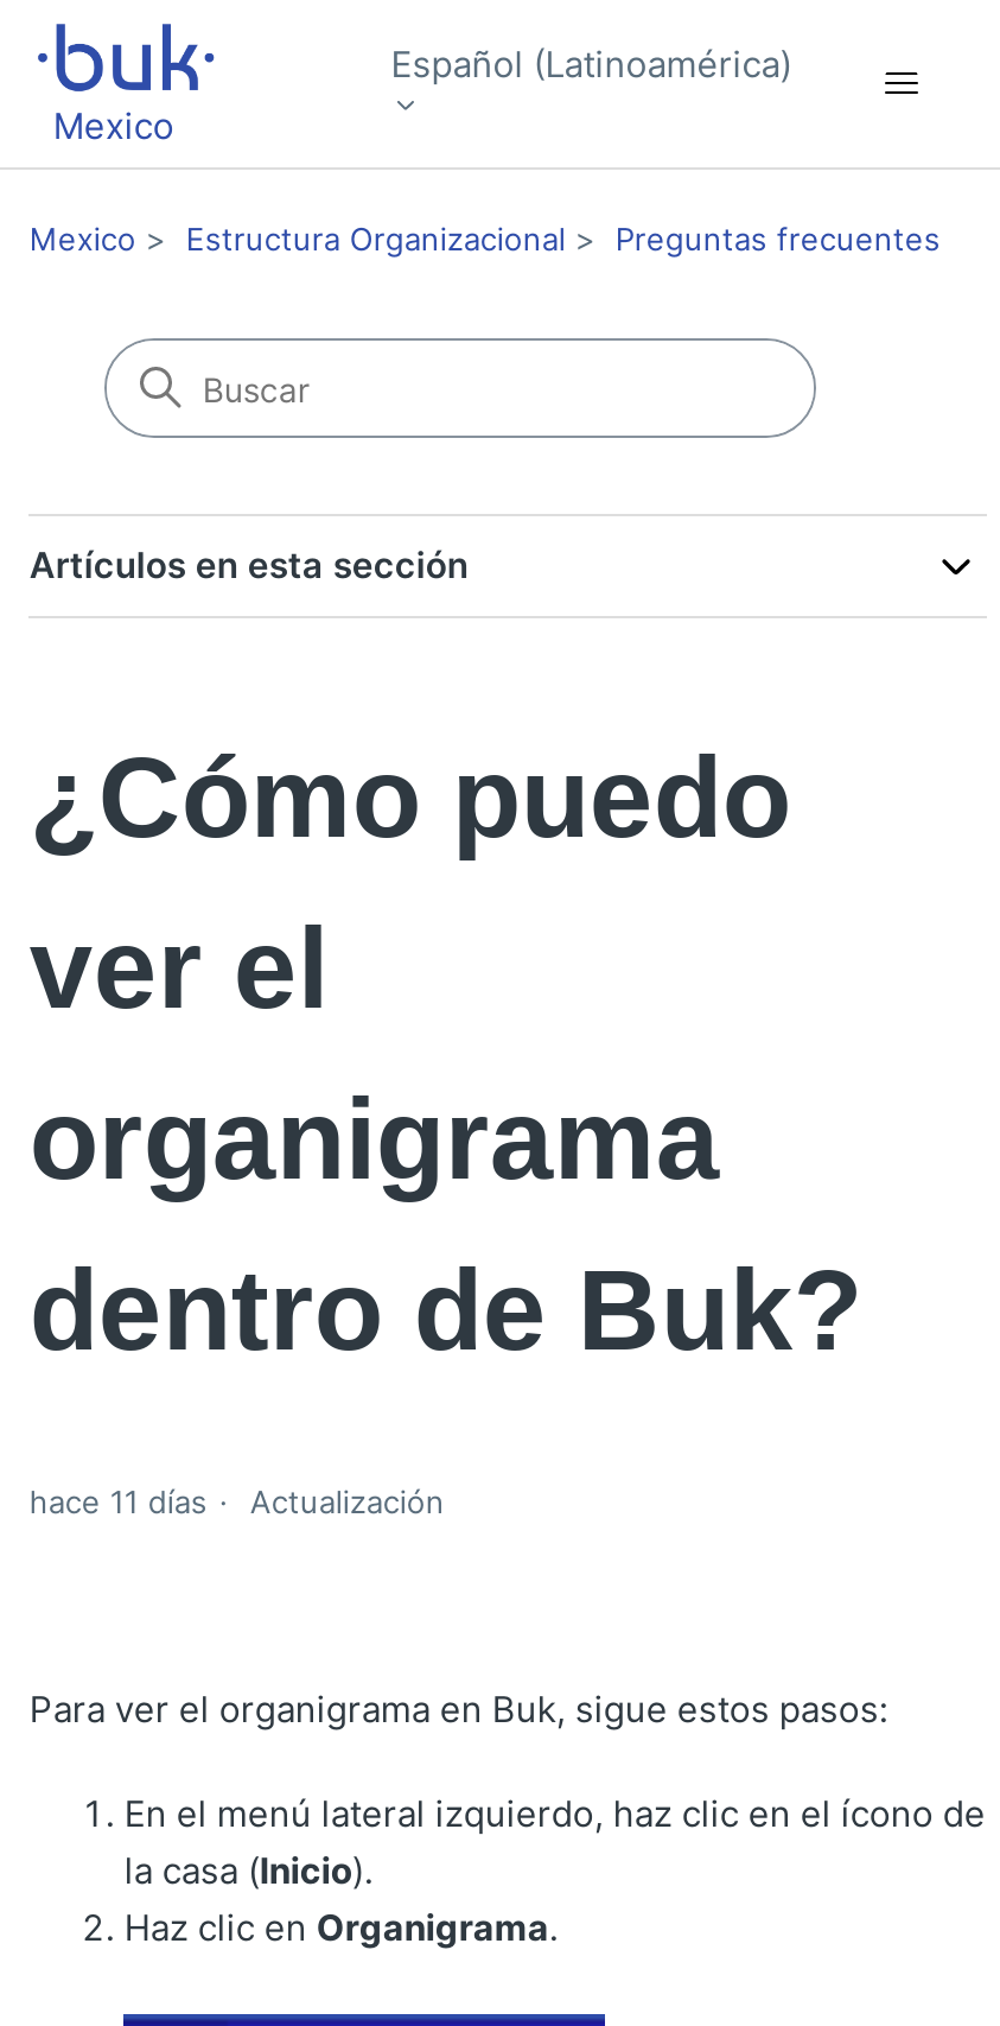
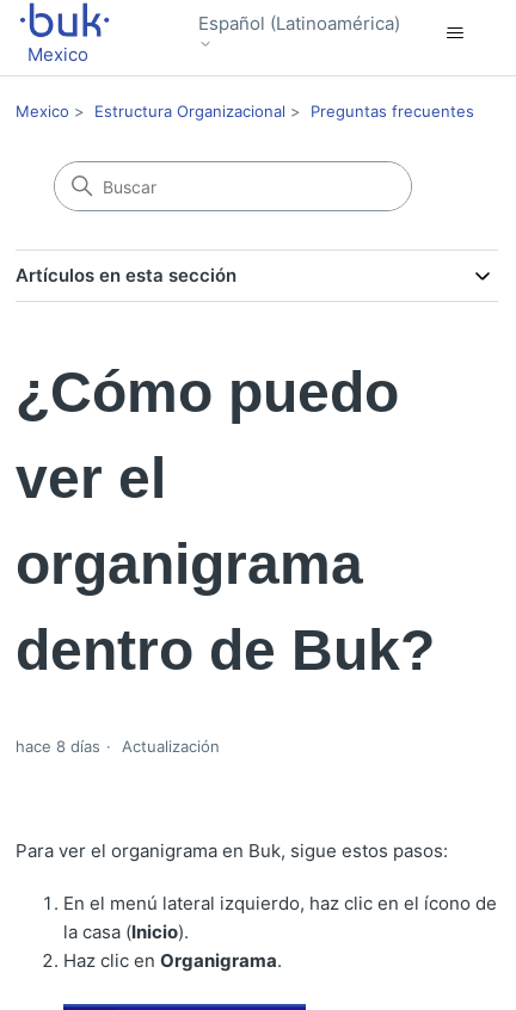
[29,1483,445,1521] hace 11 días Actualización -> [16,737,220,756] hace 8 días Actualización

